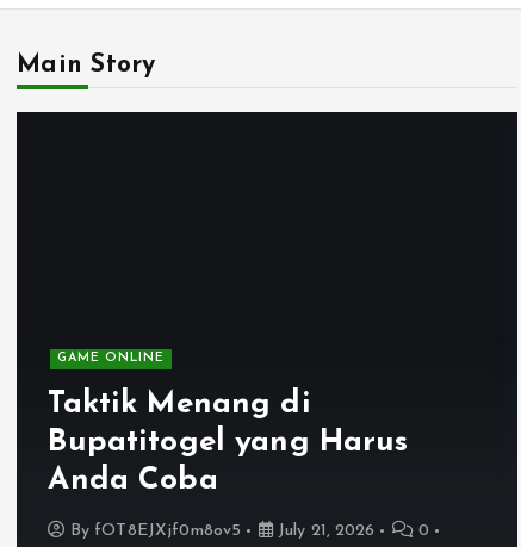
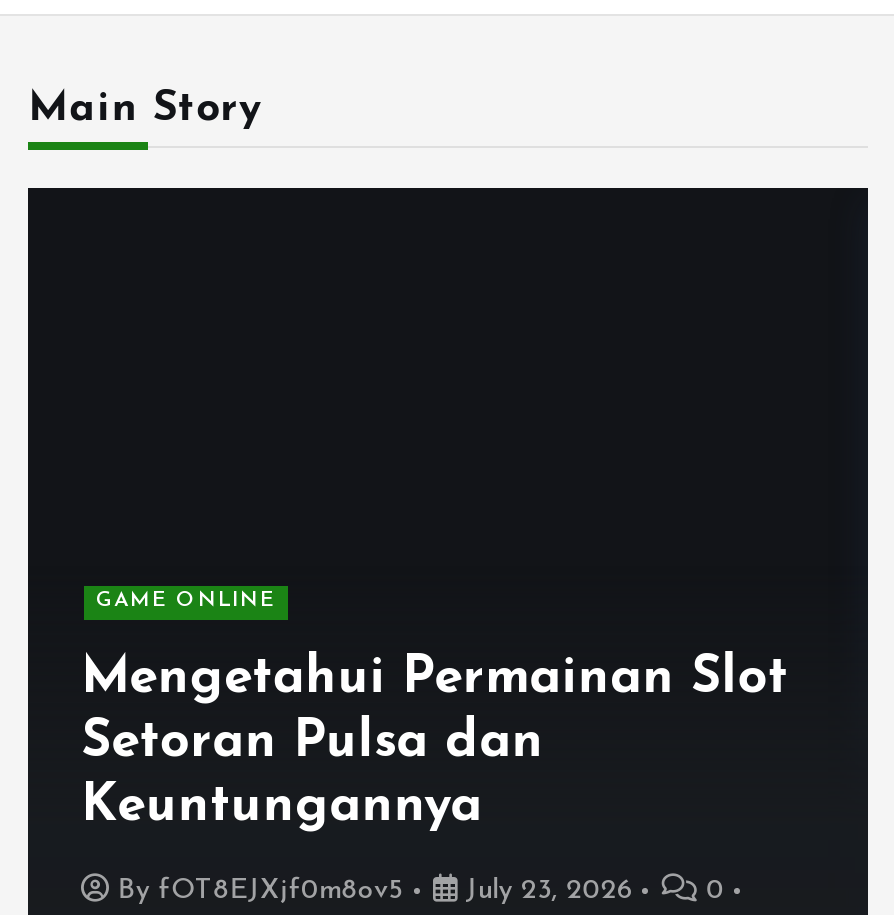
[48,388,408,497] Taktik Menang di | Bupatitogel yang Harus | Anda Coba -> [81,651,788,833] Mengetahui Permainan Slot | Setoran Pulsa dan | Keuntungannya
[273,522,375,540] July 21, 2026 -> [457,876,633,906] July 23, 2026

